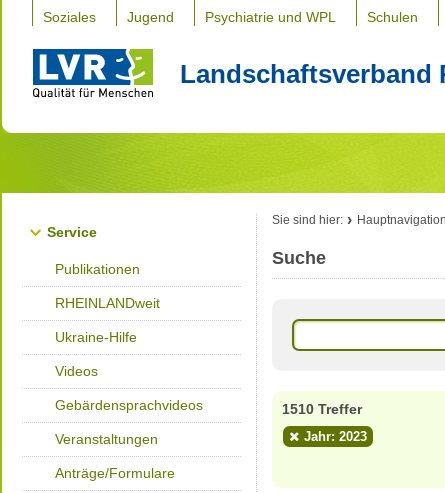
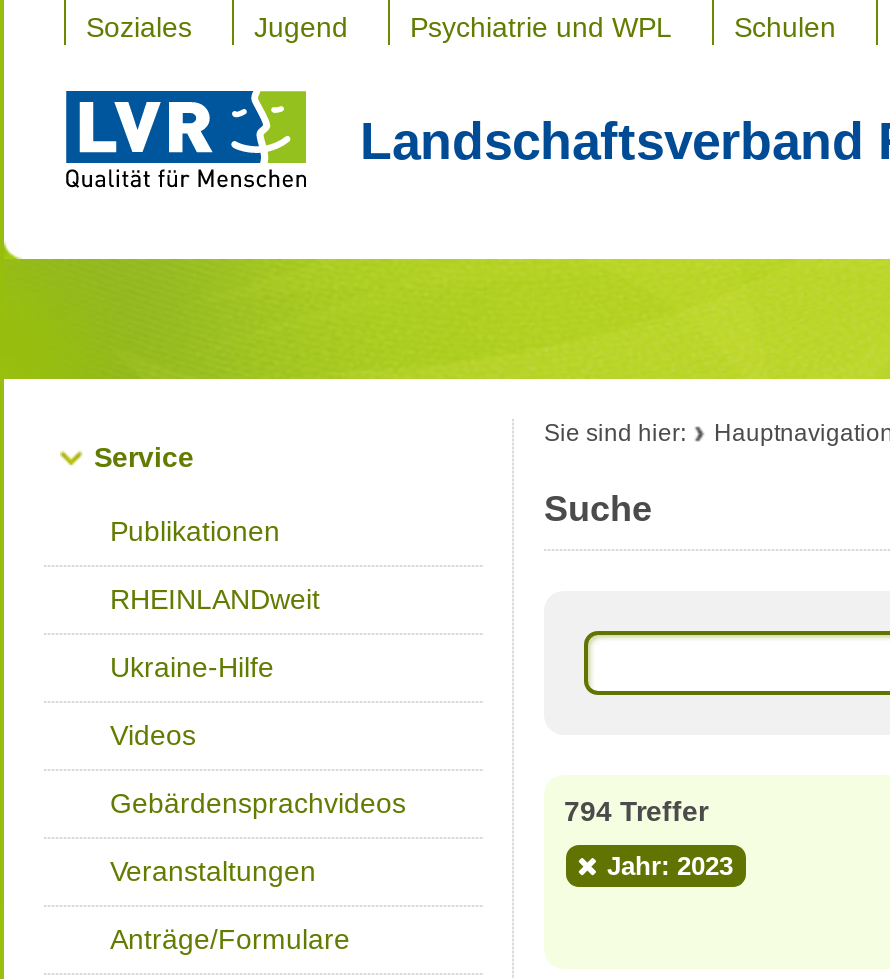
[282,401,362,417] 1510 Treffer -> [564,795,708,827] 794 Treffer

